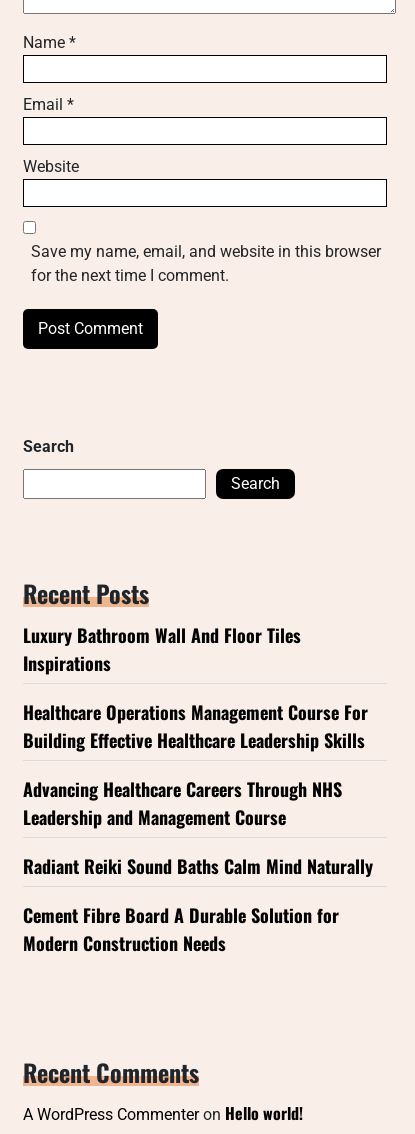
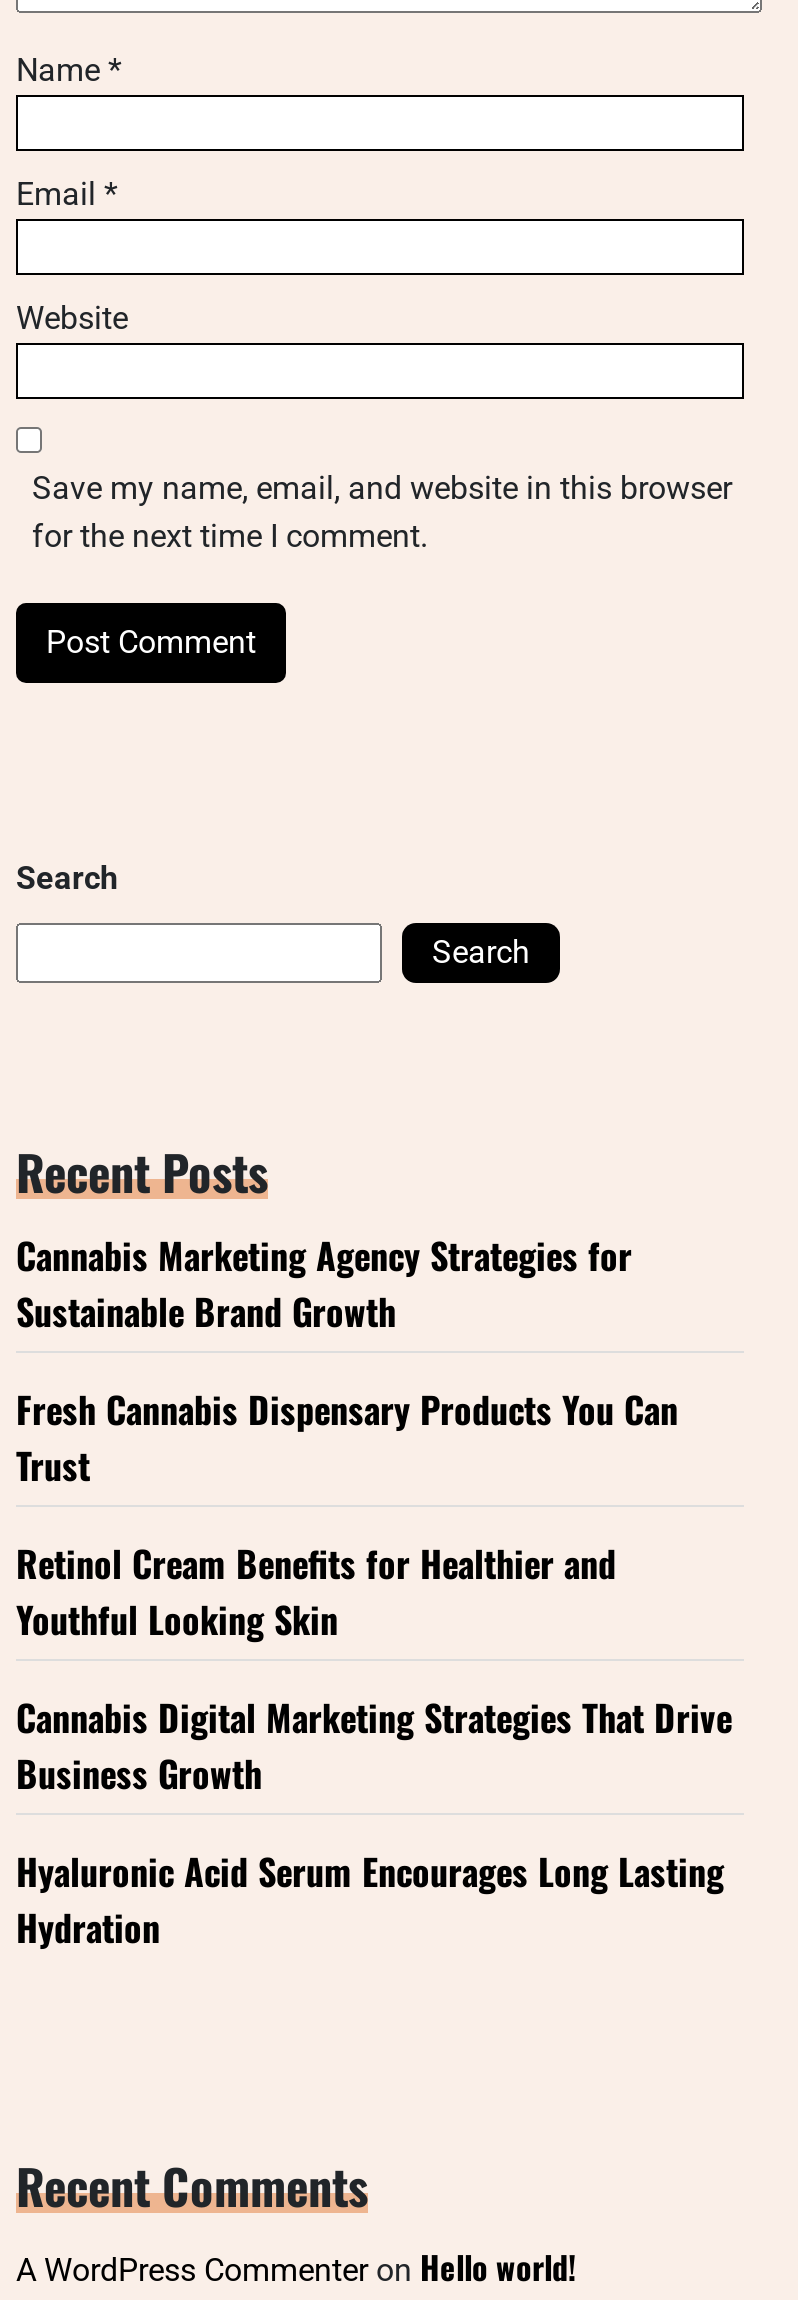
[23,621,301,675] Luxury Bathroom Wall And Floor Tiles | Inspirations -> [16,1228,632,1336] Cannabis Marketing Agency Strategies for | Sustainable Brand Growth
[23,698,368,752] Healthcare Operations Management Course For | Building Effective Healthcare Leadership Skills -> [16,1382,678,1490] Fresh Cannabis Dispensary Products You Can | Trust
[23,775,342,829] Advancing Healthcare Careers Through NHS | Leadership and Management Course -> [16,1536,616,1644] Retinol Cream Benefits for Healthier and | Youthful Looking Skin
[23,852,373,878] Radiant Reiki Sound Baths Calm Mind Naturally -> [16,1690,732,1798] Cannabis Digital Marketing Strategies That Drive | Business Growth
[23,901,339,955] Cement Fibre Board A Durable Solution for | Modern Construction Needs -> [16,1844,724,1952] Hyaluronic Acid Serum Encourages Long Lasting | Hydration

